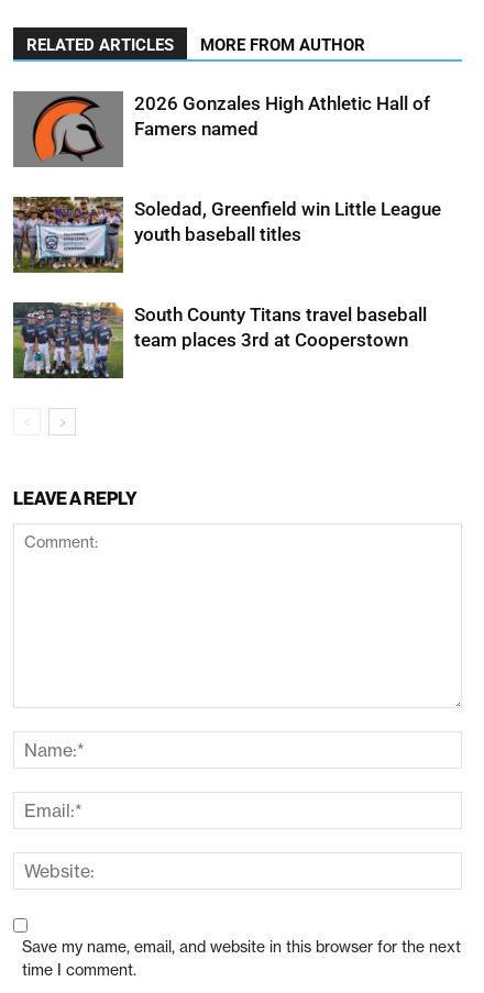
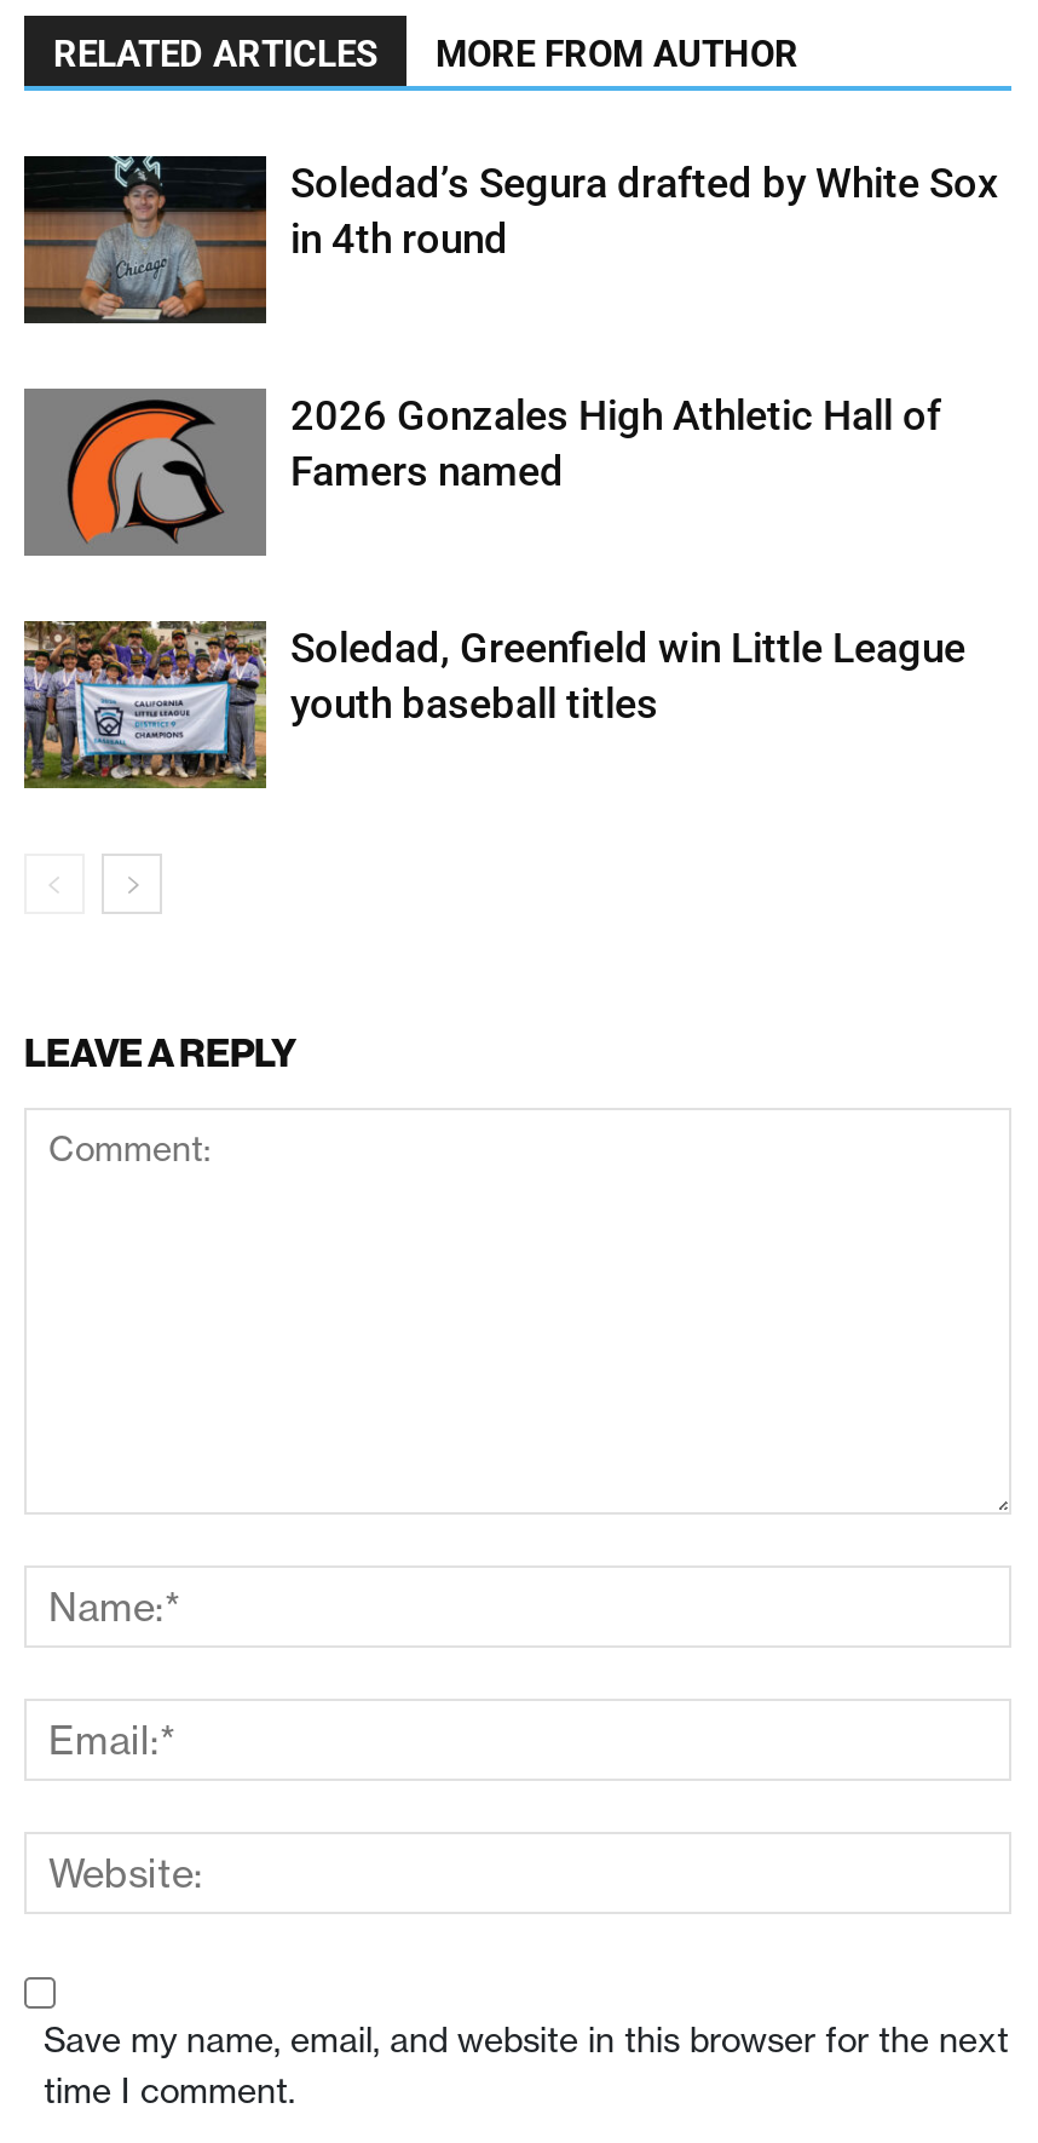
none -> [22,154,999,323] [image] | Soledad’s Segura drafted by White Sox | in 4th round
moved [36,92,441,245] -> [75,391,965,728]: [image] | 2026 Gonzales High Athletic Hall of | Famers named | Soledad, Greenfield win Little League | youth baseball titles
[13,301,427,379] [image] | South County Titans travel baseball | team places 3rd at Cooperstown -> none

